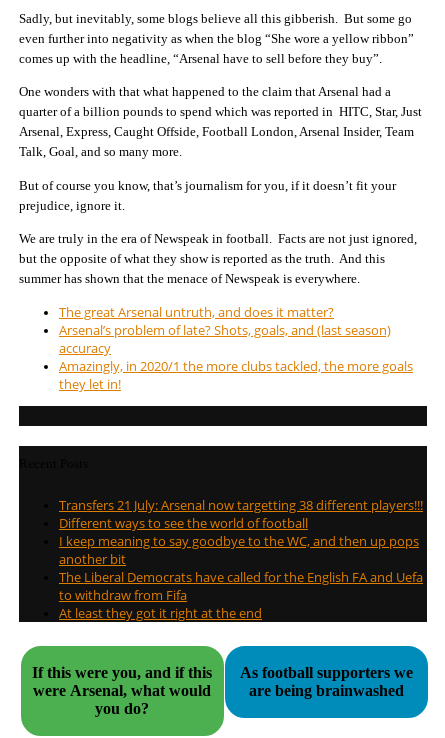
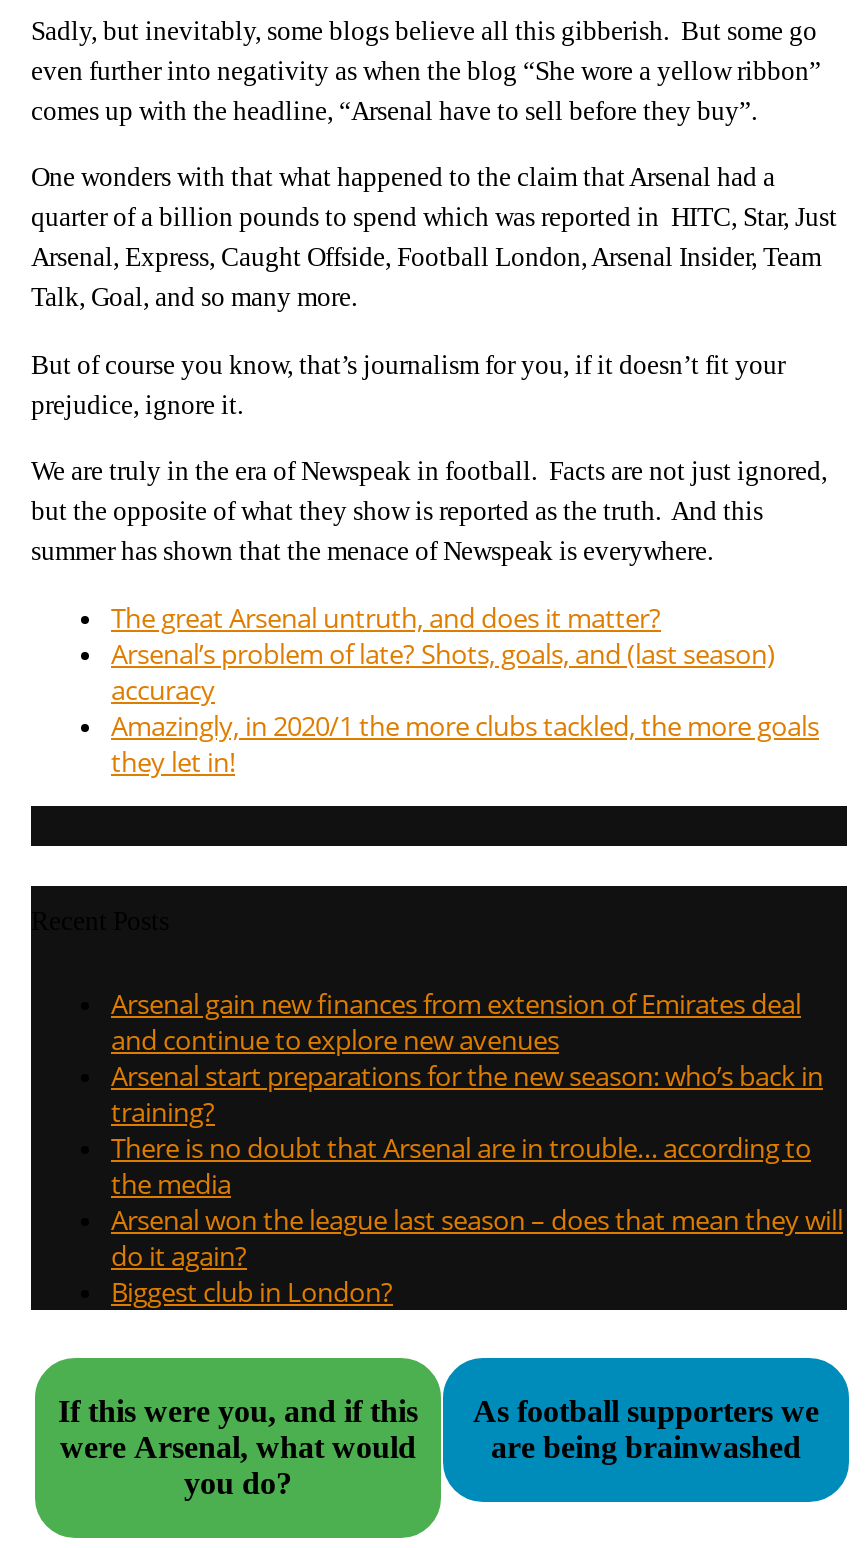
[59,496,423,622] Transfers 21 July: Arsenal now targetting 38 different players!!! | Different ways to see the world of football | I keep meaning to say goodbye to the WC, and then up pops | another bit | The Liberal Democrats have called for the English FA and Uefa | to withdraw from Fifa | At least they got it right at the end -> [111,986,843,1310] Arsenal gain new finances from extension of Emirates deal | and continue to explore new avenues | Arsenal start preparations for the new season: who’s back in | training? | There is no doubt that Arsenal are in trouble… according to | the media | Arsenal won the league last season – does that mean they will | do it again? | Biggest club in London?

